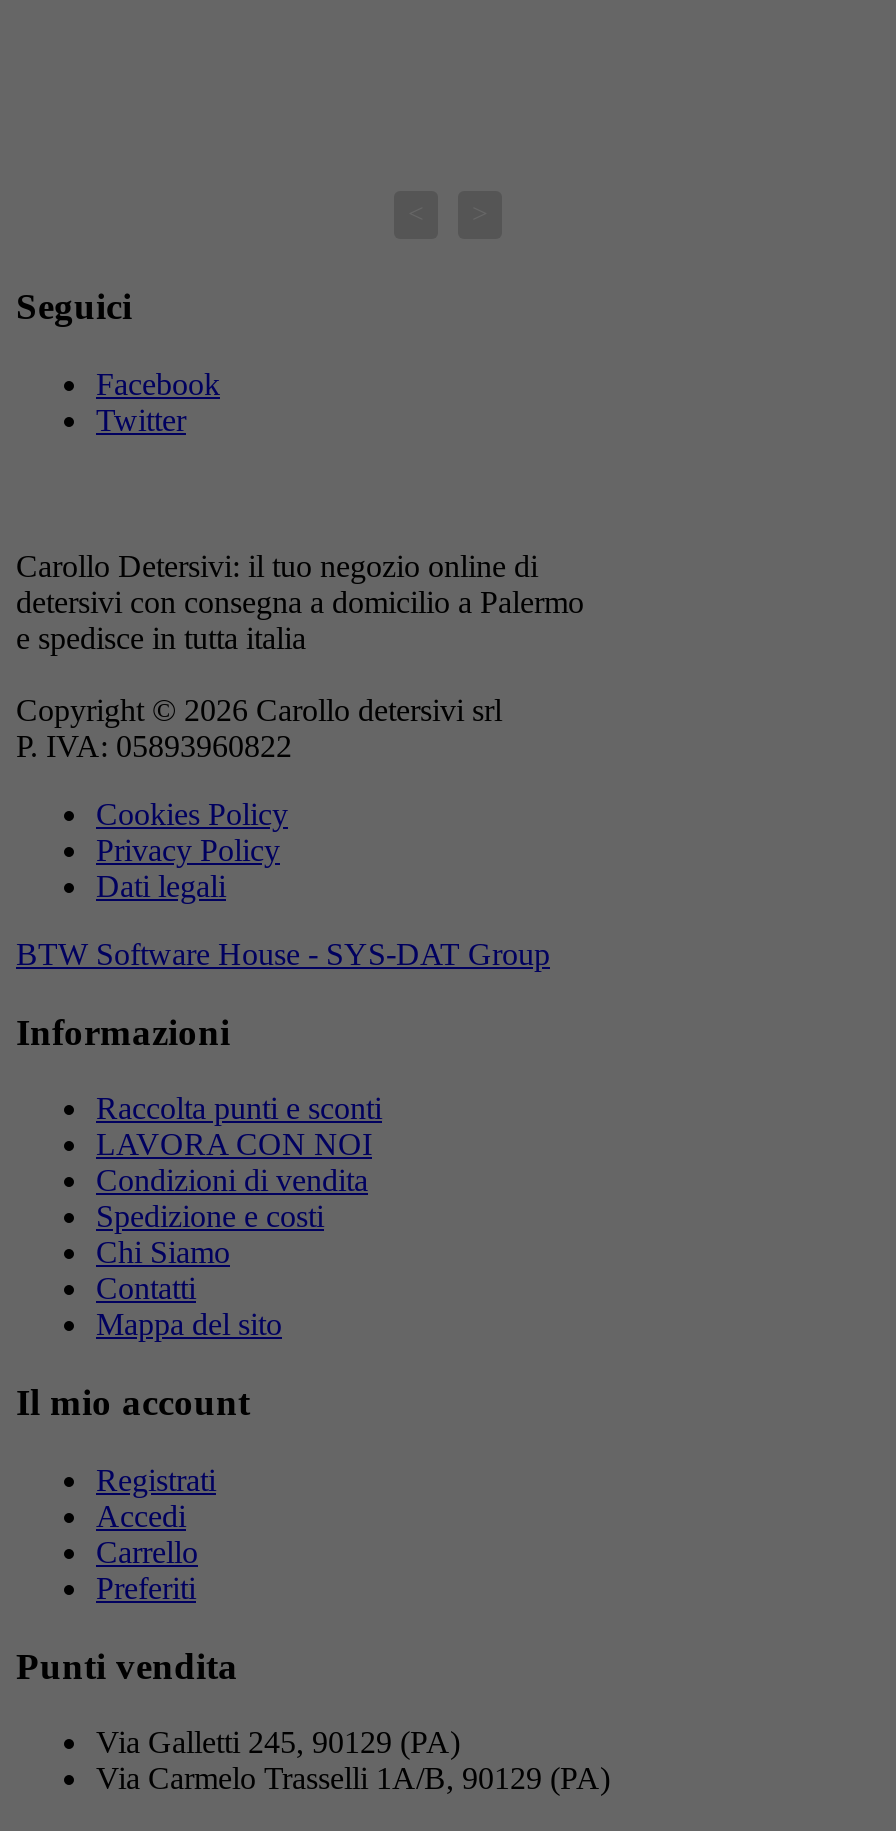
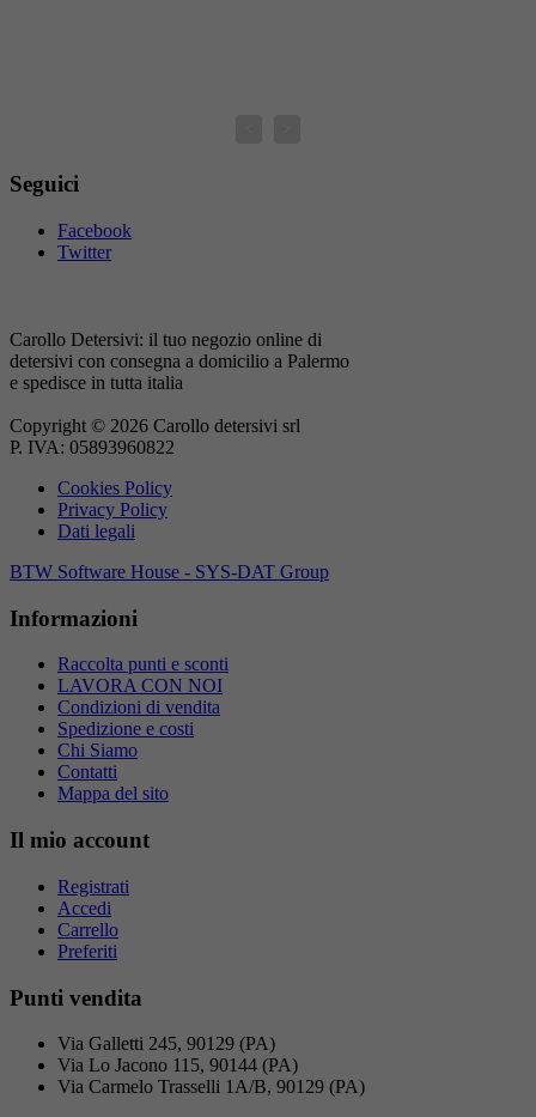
none -> [57,1055,298,1075] Via Lo Jacono 115, 90144 (PA)

